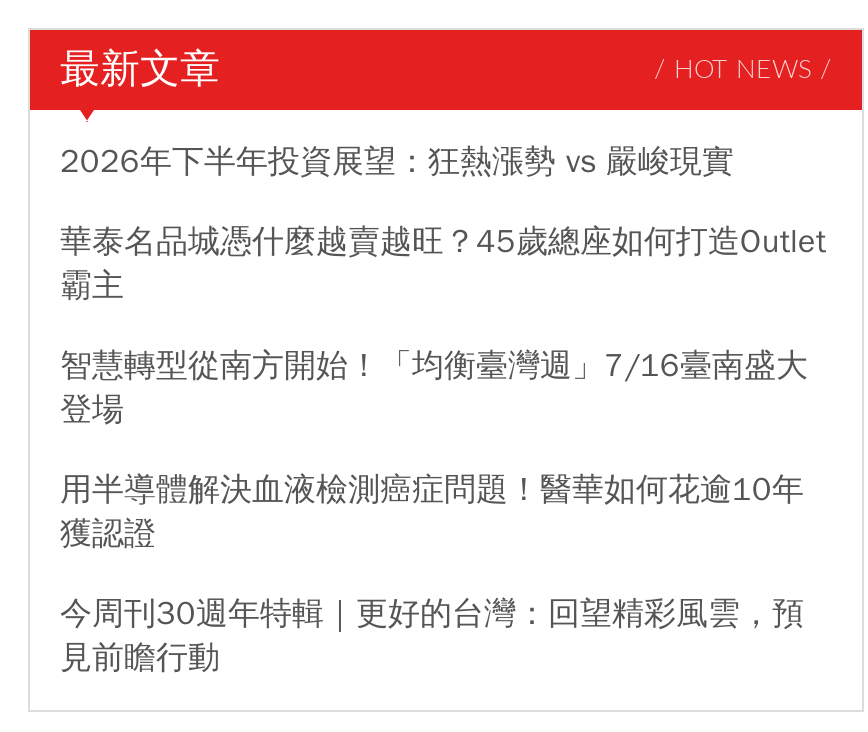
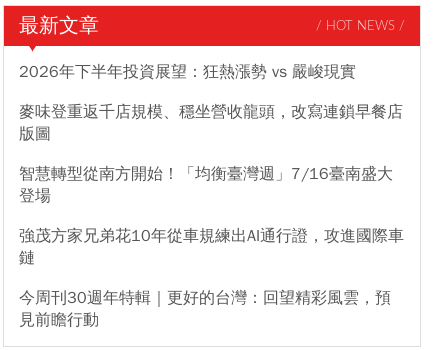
[60,223,826,307] 華泰名品城憑什麼越賣越旺？45歲總座如何打造Outlet | 霸主 -> [19,102,403,144] 麥味登重返千店規模、穩坐營收龍頭，改寫連鎖早餐店 | 版圖
[60,471,804,555] 用半導體解決血液檢測癌症問題！醫華如何花逾10年 | 獲認證 -> [19,226,404,268] 強茂方家兄弟花10年從車規練出AI通行證，攻進國際車 | 鏈

